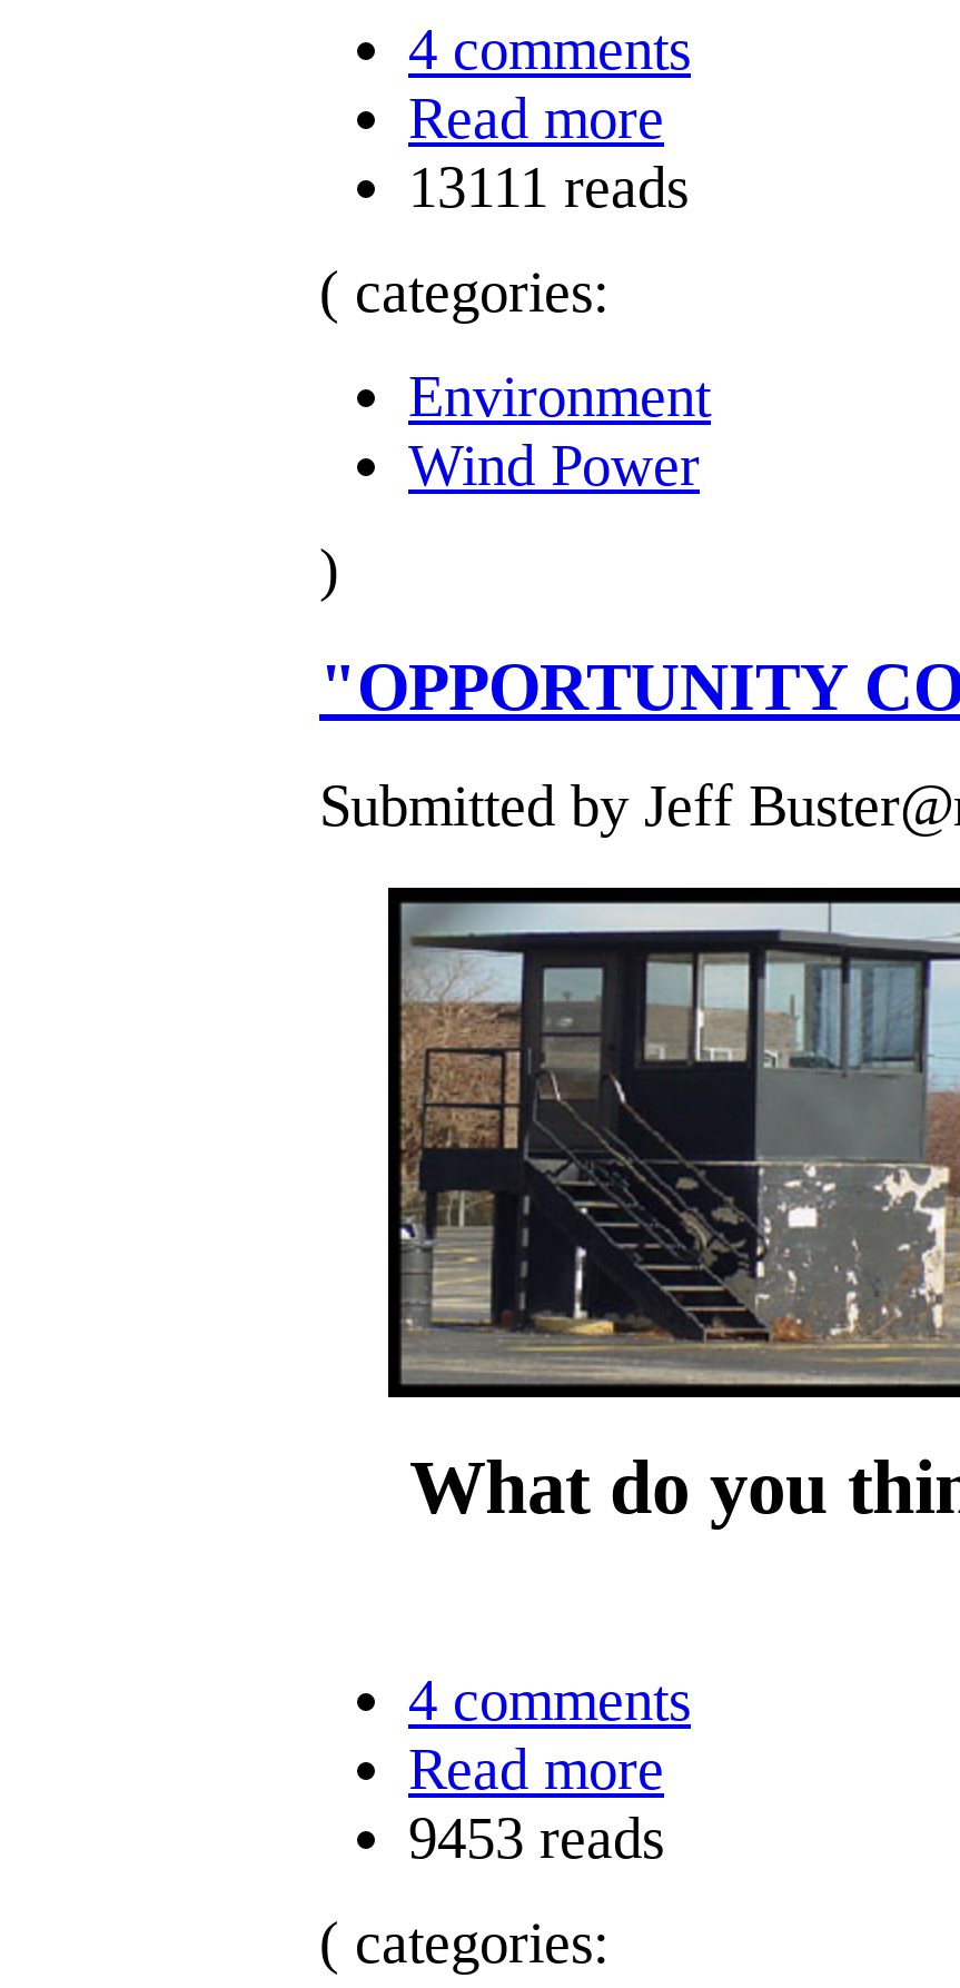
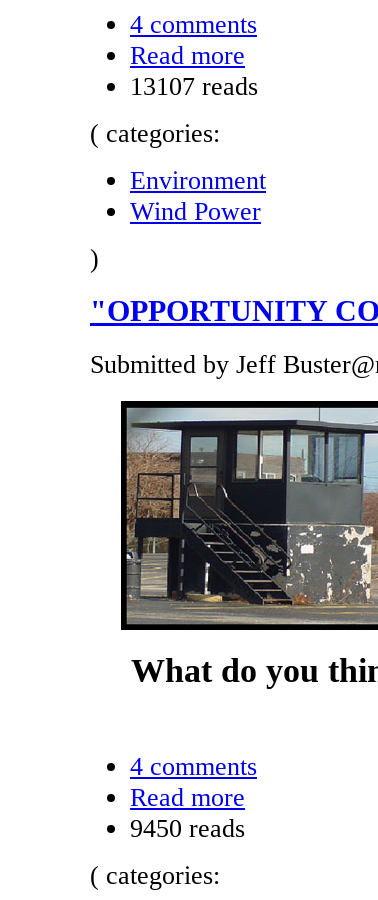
[408,153,689,220] 13111 reads -> [130,71,258,101] 13107 reads
[408,1804,664,1871] 9453 reads -> [130,813,245,843] 9450 reads

